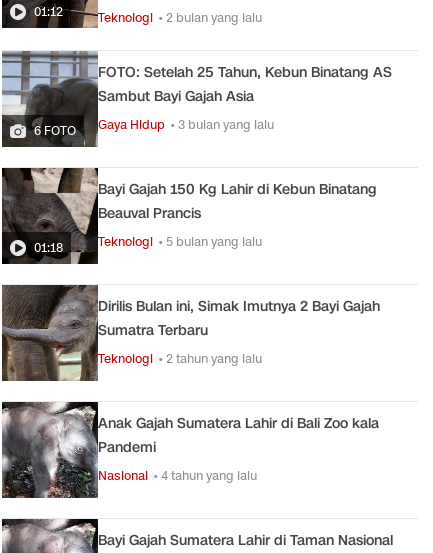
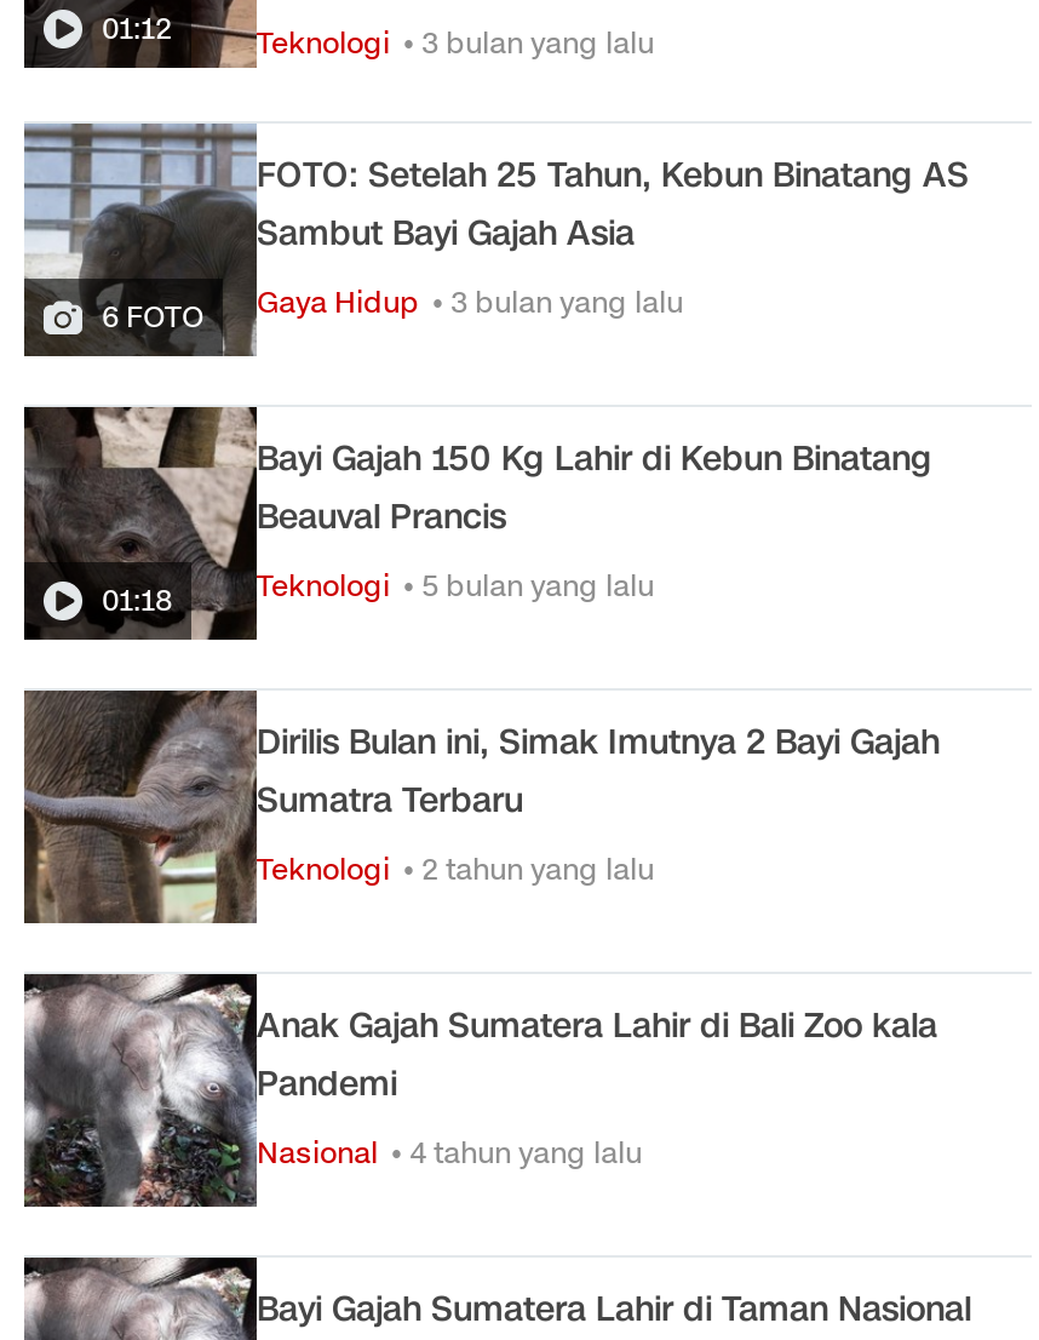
[98,9,262,26] Teknologi • 2 bulan yang lalu -> [257,22,654,63] Teknologi • 3 bulan yang lalu

